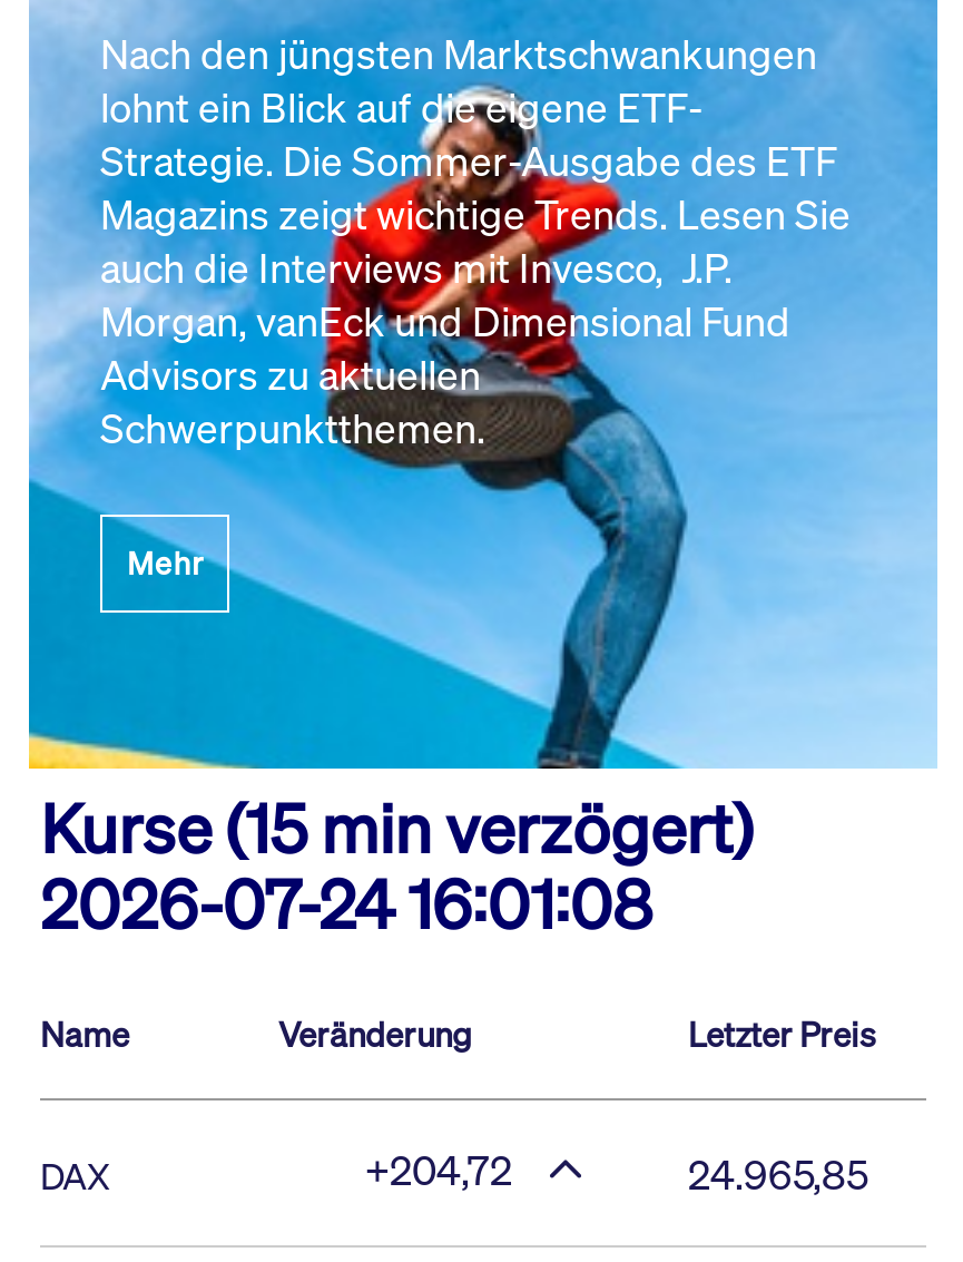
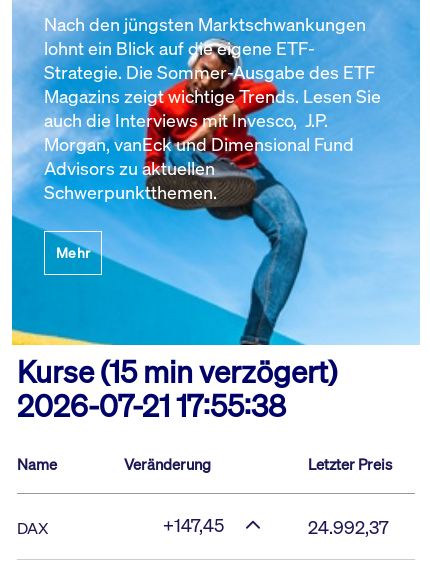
[40,860,652,949] 2026-07-24 16:01:08 -> [17,386,286,426] 2026-07-21 17:55:38
[365,1143,512,1196] +204,72 -> [163,513,224,537] +147,45
[688,1147,868,1201] 24.965,85 -> [308,515,389,539] 24.992,37

